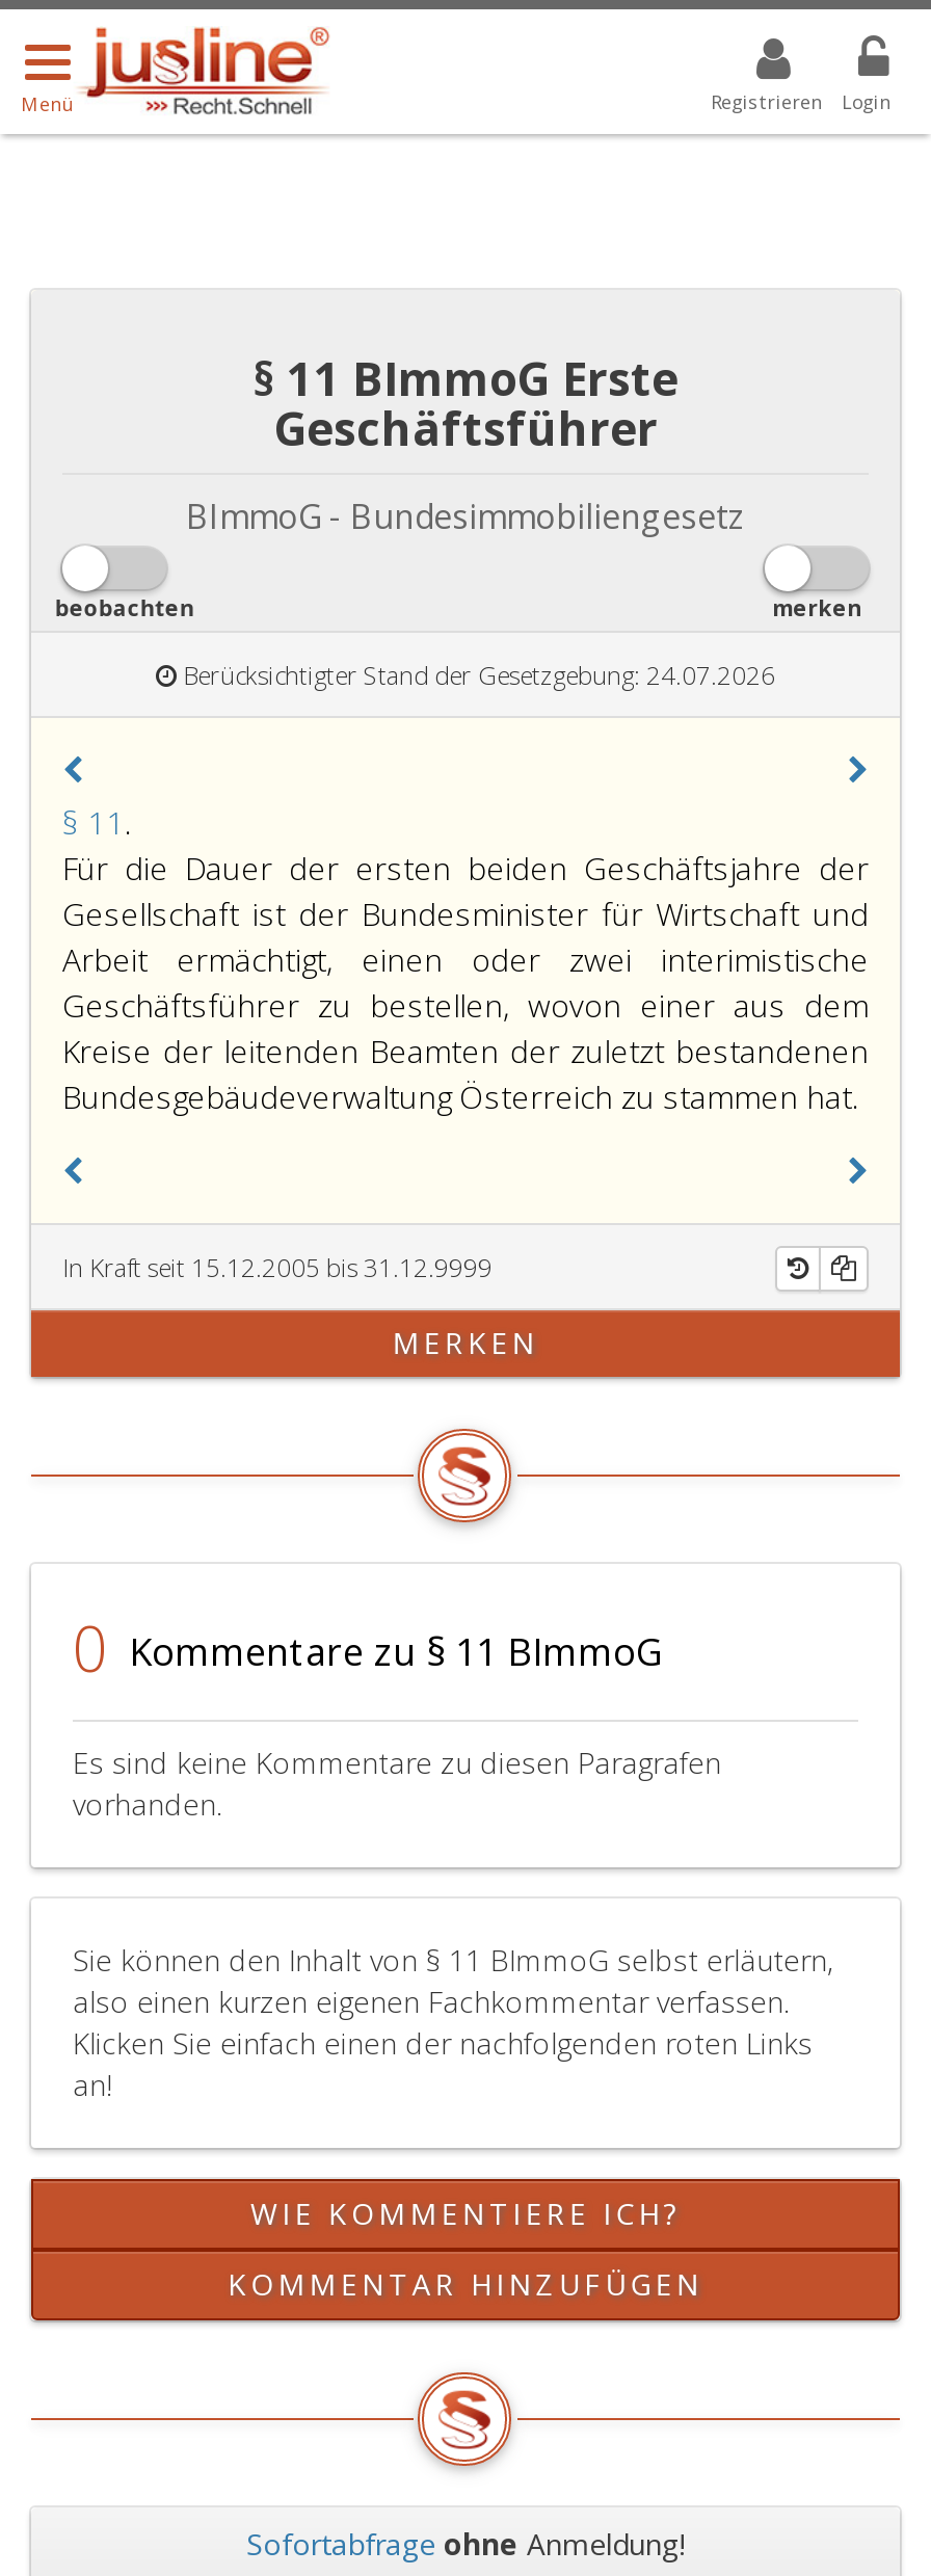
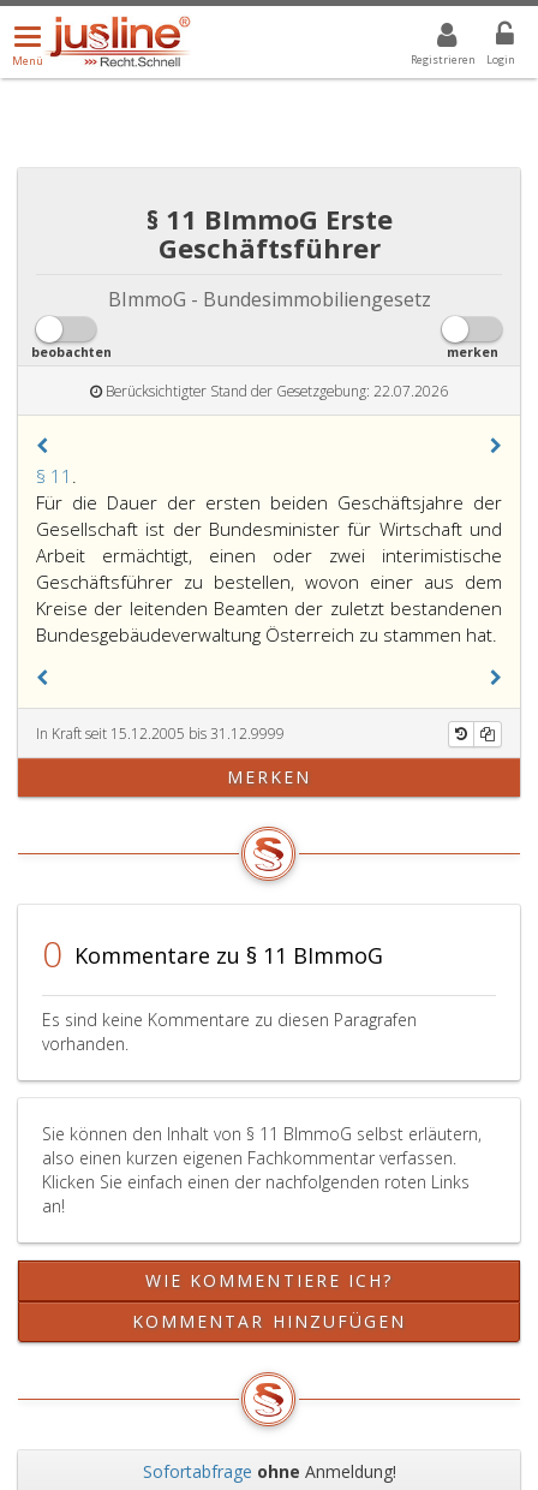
[177,658,775,691] Berücksichtigter Stand der Gesetzgebung: 24.07.2026 -> [102,381,448,400] Berücksichtigter Stand der Gesetzgebung: 22.07.2026

